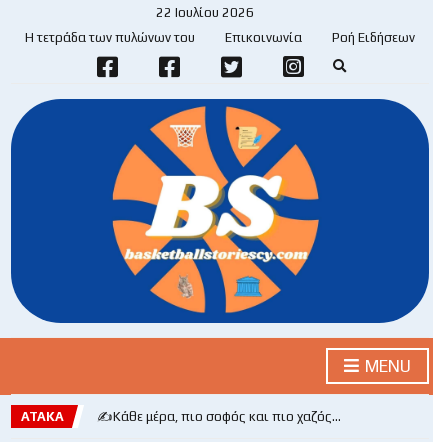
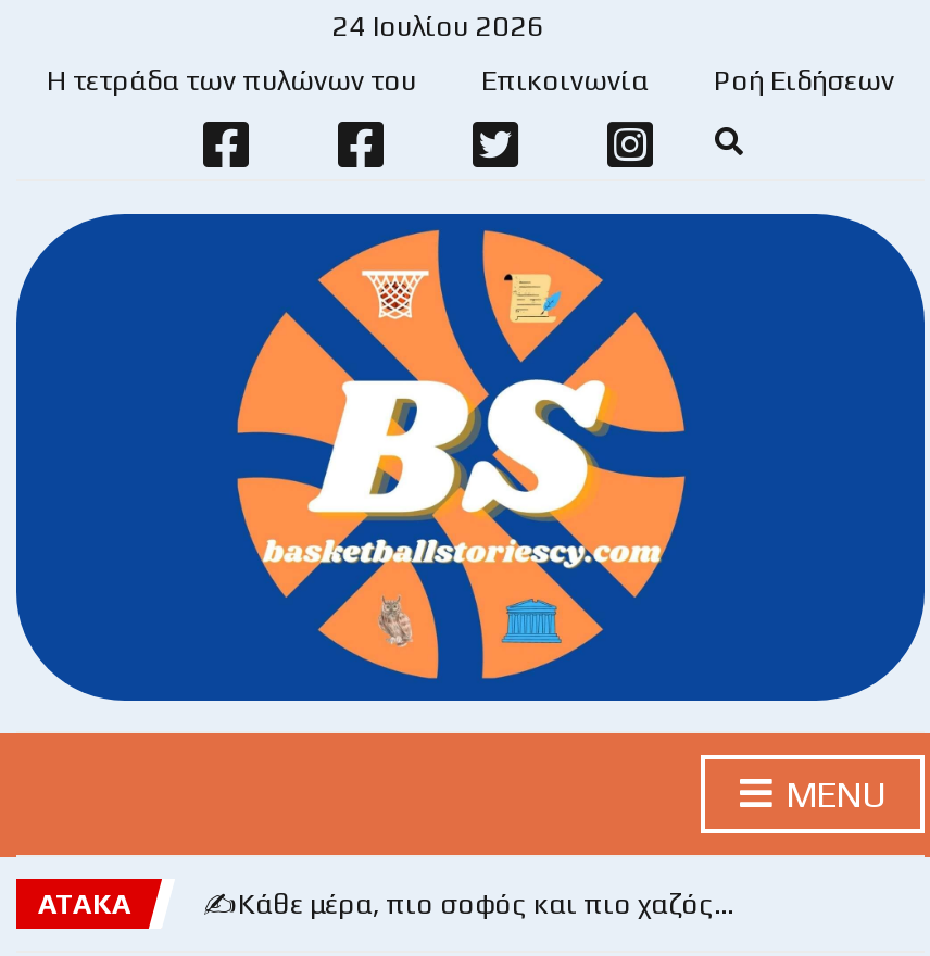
[156,5,254,20] 22 Ιουλίου 2026 -> [331,10,544,42] 24 Ιουλίου 2026

